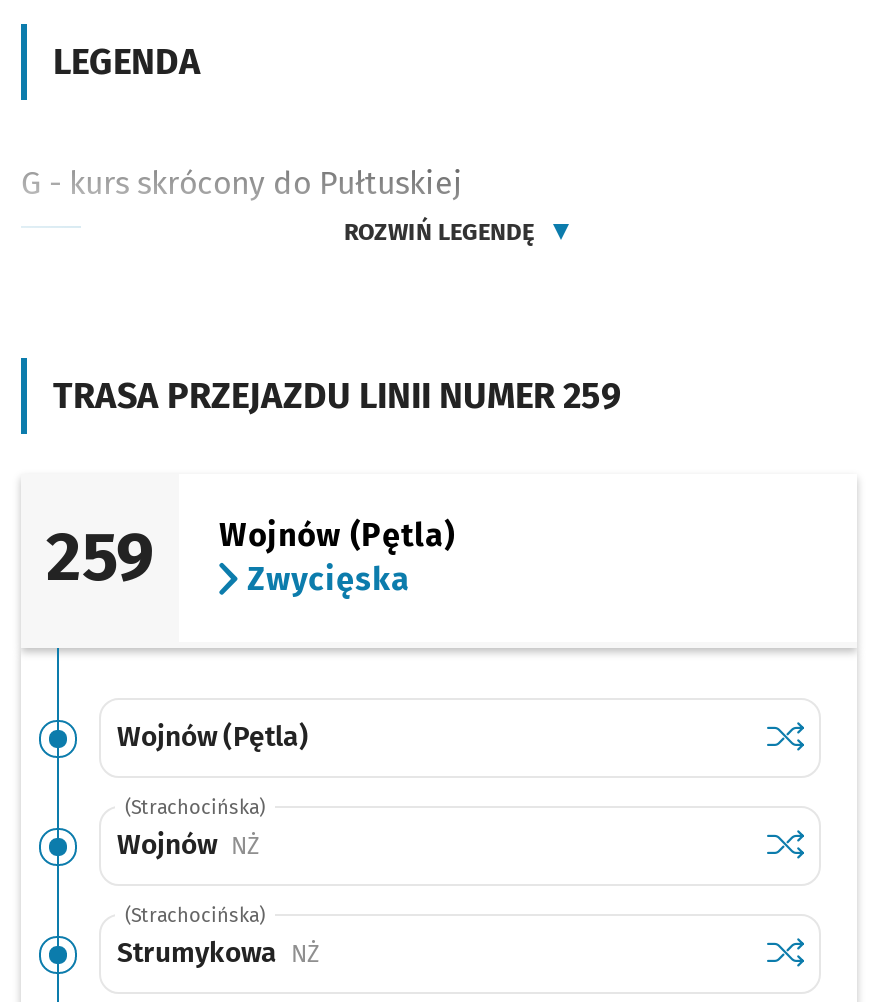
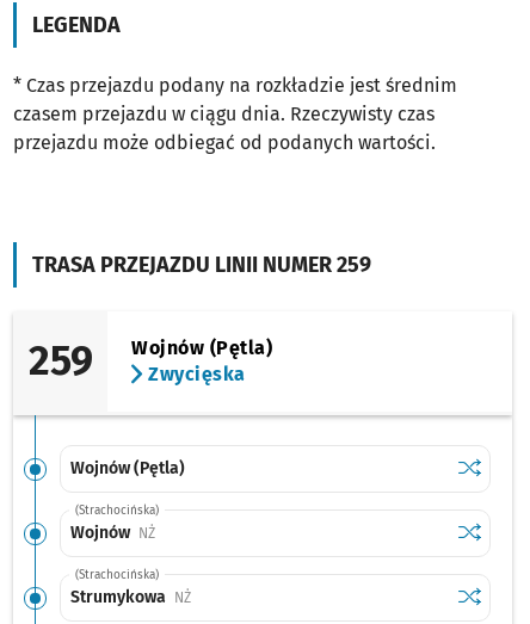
[21,164,534,246] G - kurs skrócony do Pułtuskiej | ROZWIŃ LEGENDĘ -> [13,74,457,154] * Czas przejazdu podany na rozkładzie jest średnim | czasem przejazdu w ciągu dnia. Rzeczywisty czas | przejazdu może odbiegać od podanych wartości.

